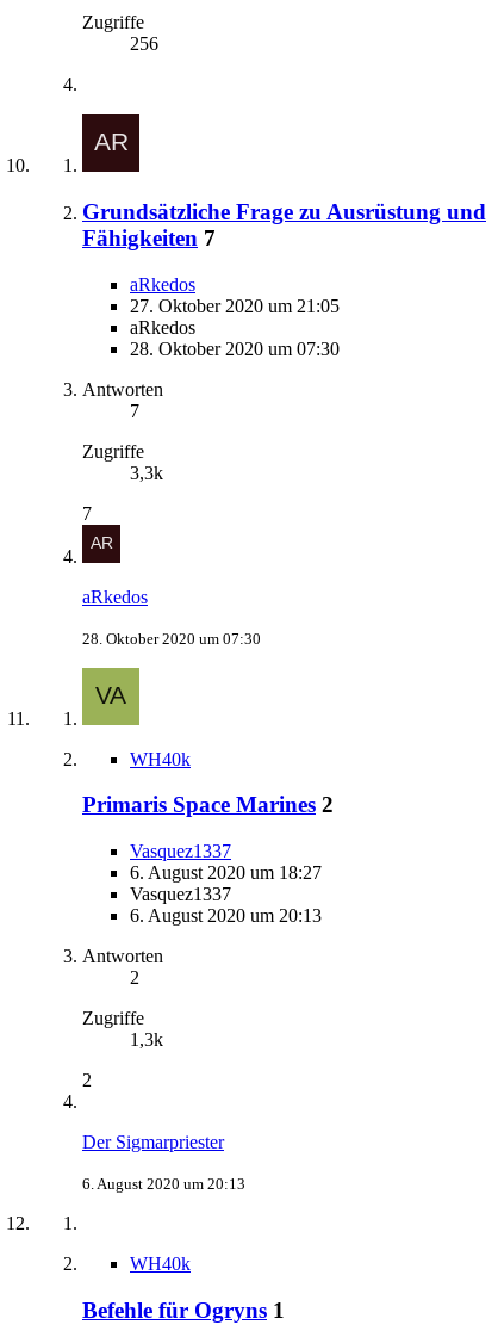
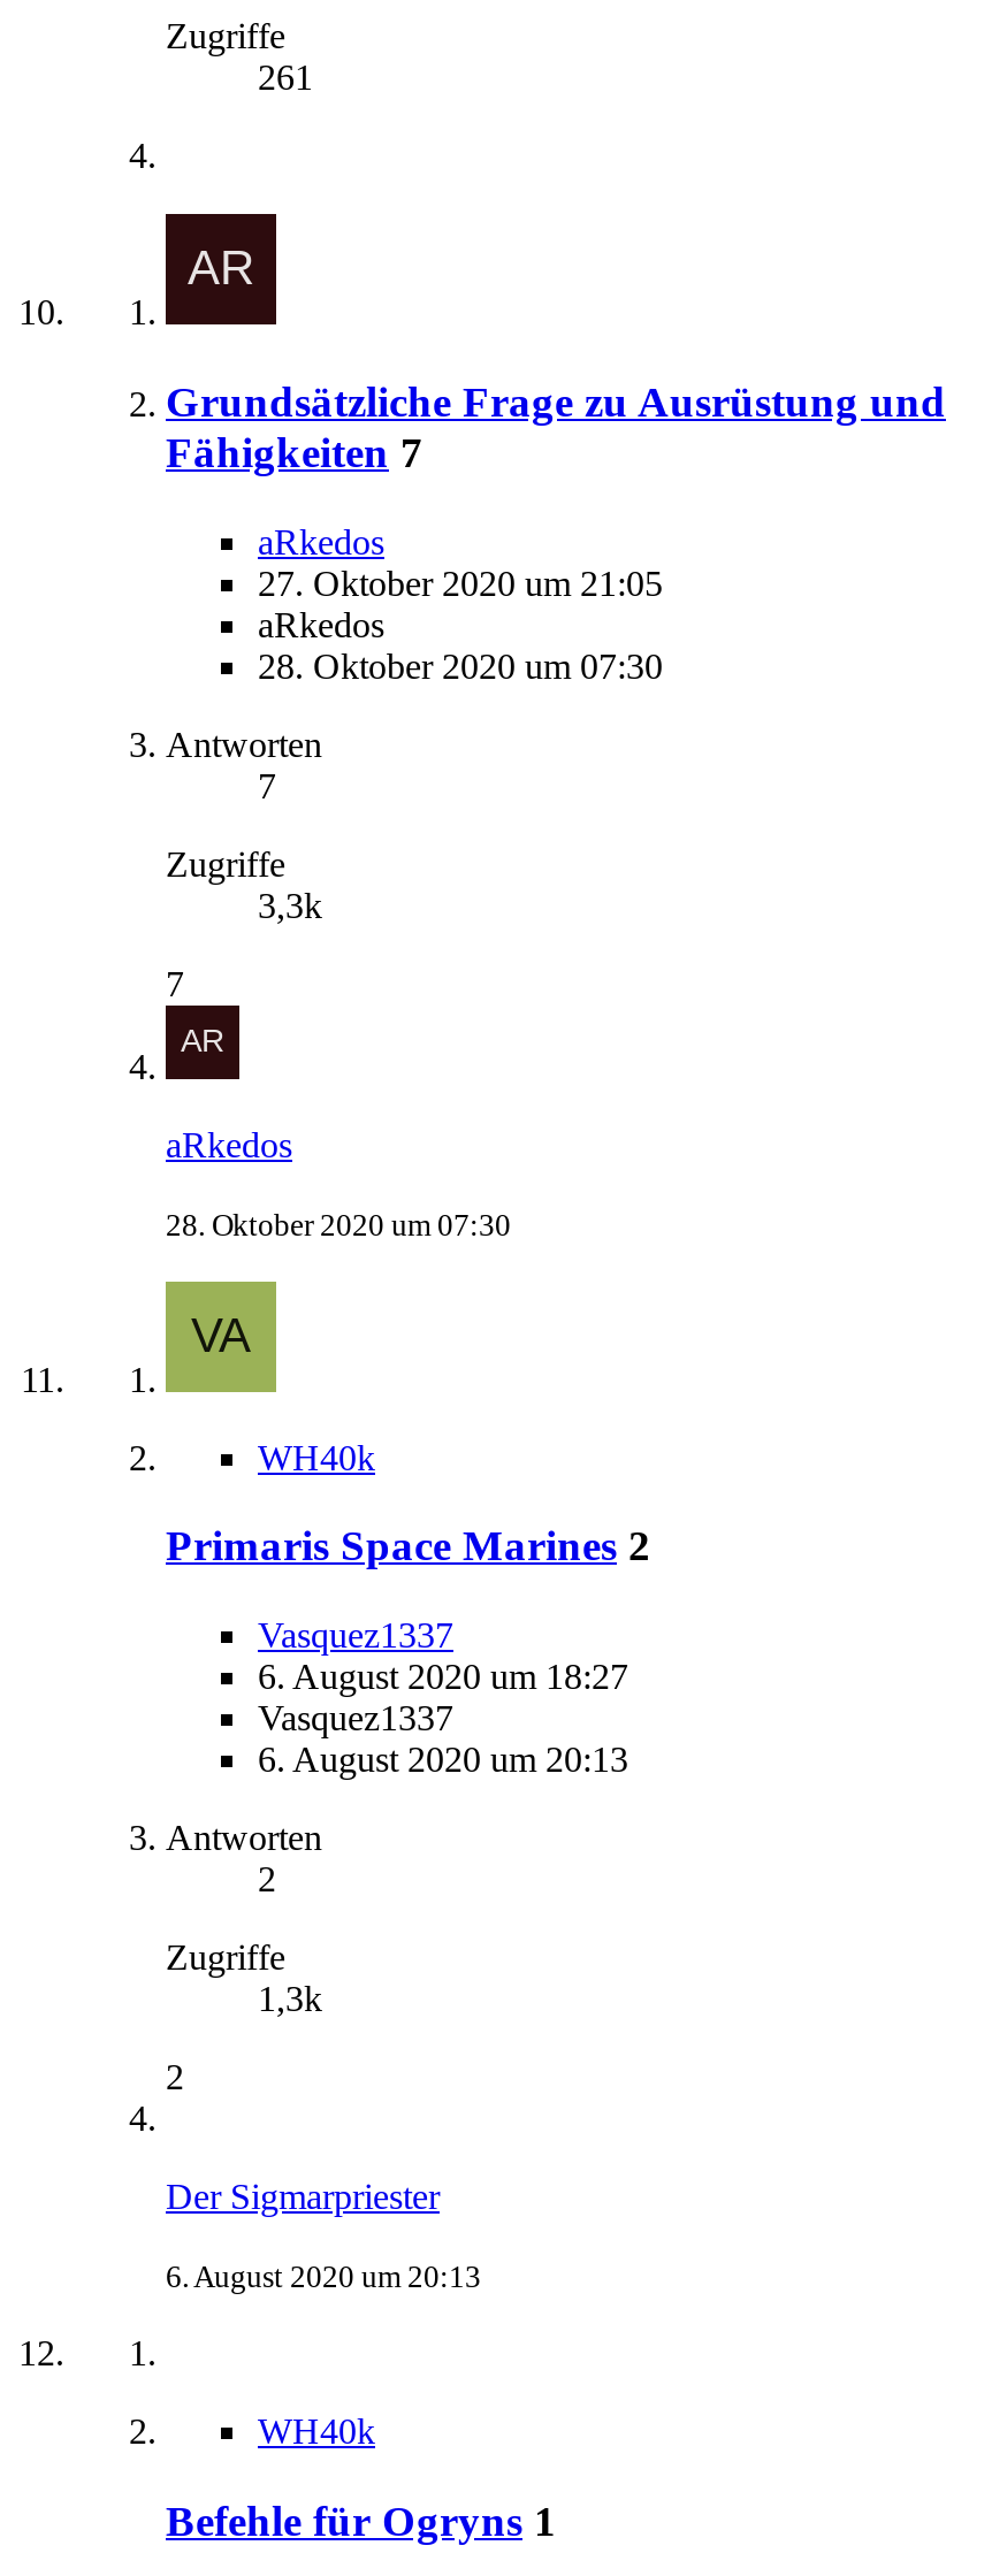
[130,34,158,54] 256 -> [258,58,313,97] 261

